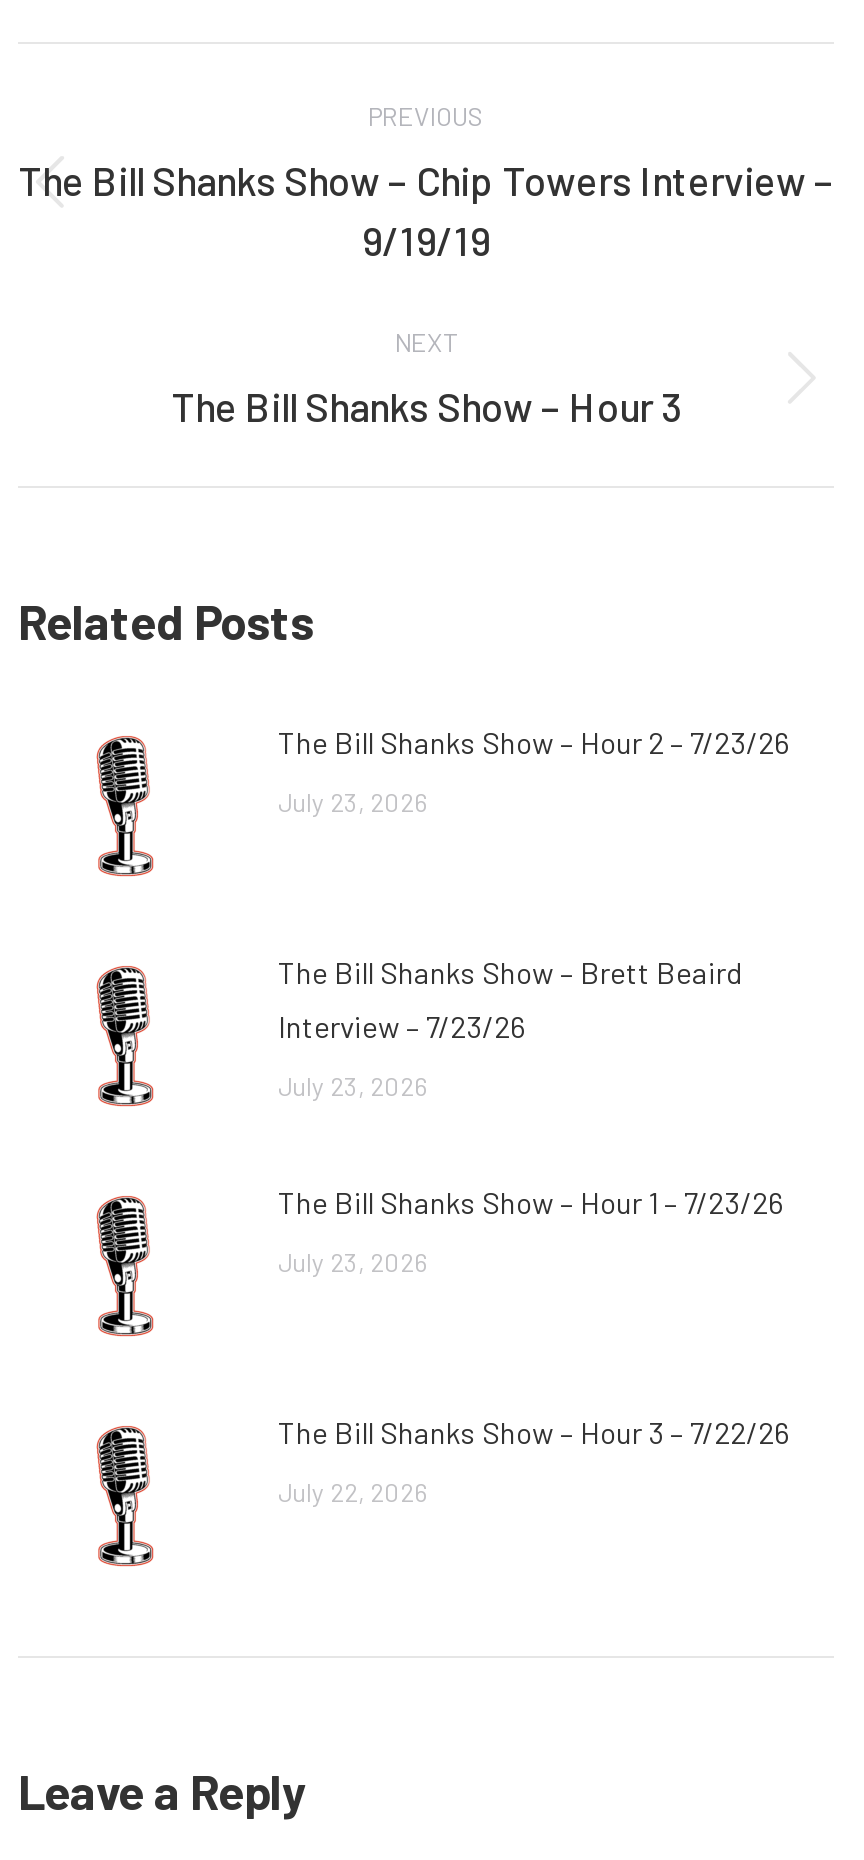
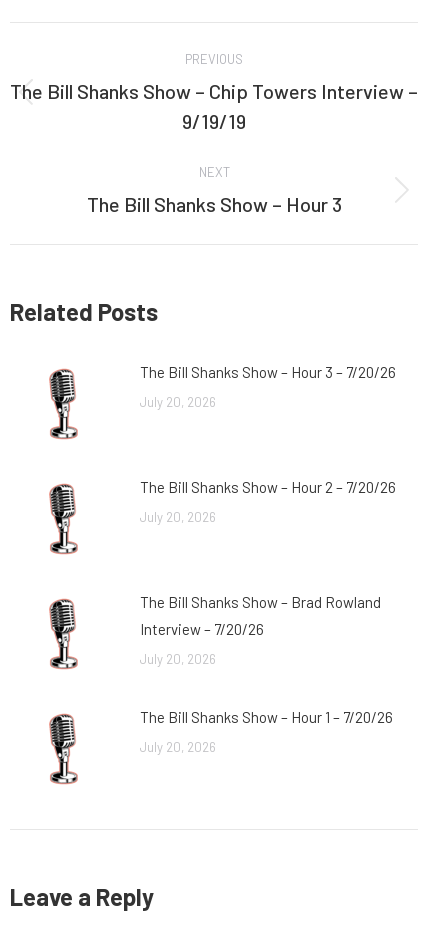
[278,724,790,760] The Bill Shanks Show – Hour 2 – 7/23/26 -> [140,363,396,381] The Bill Shanks Show – Hour 3 – 7/20/26
[278,786,428,818] July 23, 2026 -> [140,394,216,410] July 20, 2026
[278,954,742,990] The Bill Shanks Show – Brett Beaird -> [140,478,396,496] The Bill Shanks Show – Hour 2 – 7/20/26
[278,1008,526,1044] Interview – 7/23/26 -> [140,509,216,525] July 20, 2026
[278,1070,428,1102] July 23, 2026 -> [140,593,381,611] The Bill Shanks Show – Brad Rowland
[278,1184,784,1220] The Bill Shanks Show – Hour 1 – 7/23/26 -> [140,620,264,638] Interview – 7/20/26
[278,1246,428,1278] July 23, 2026 -> [140,651,216,667] July 20, 2026
[278,1414,790,1450] The Bill Shanks Show – Hour 3 – 7/22/26 -> [140,708,393,726] The Bill Shanks Show – Hour 1 – 7/20/26
[278,1476,428,1508] July 22, 2026 -> [140,739,216,755] July 20, 2026

